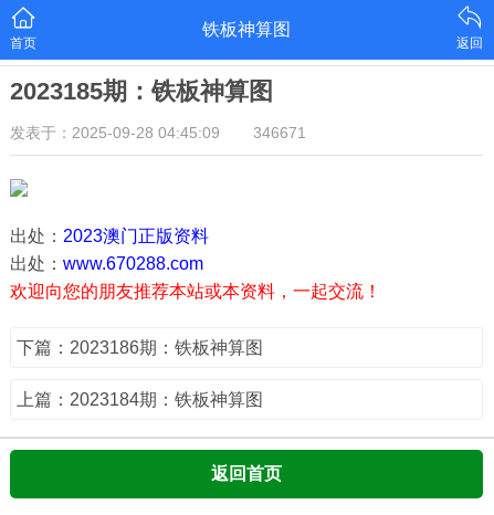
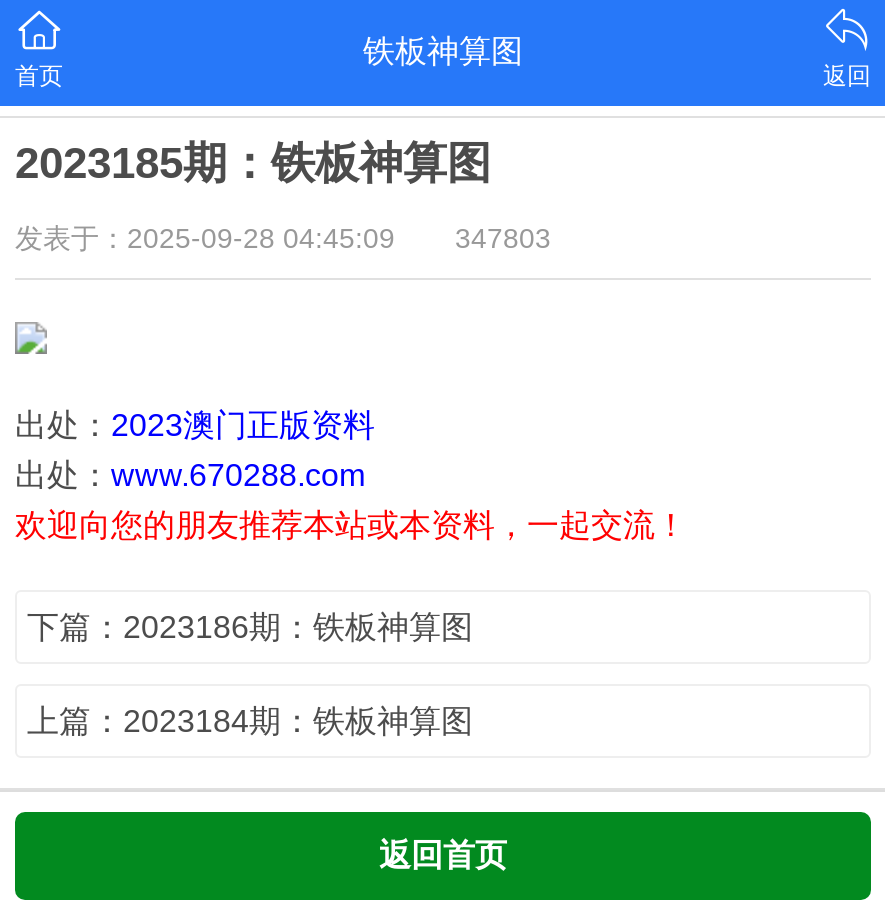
[10,124,306,141] 发表于：2025-09-28 04:45:09 346671 -> [15,222,551,254] 发表于：2025-09-28 04:45:09 347803

